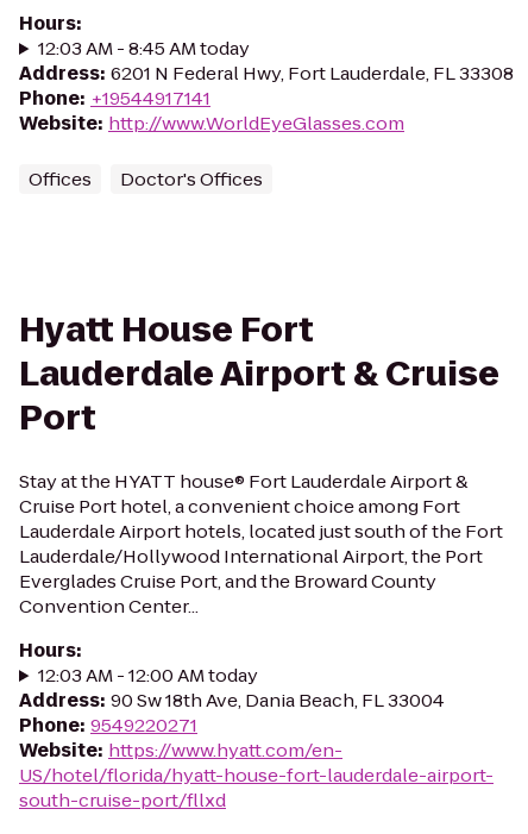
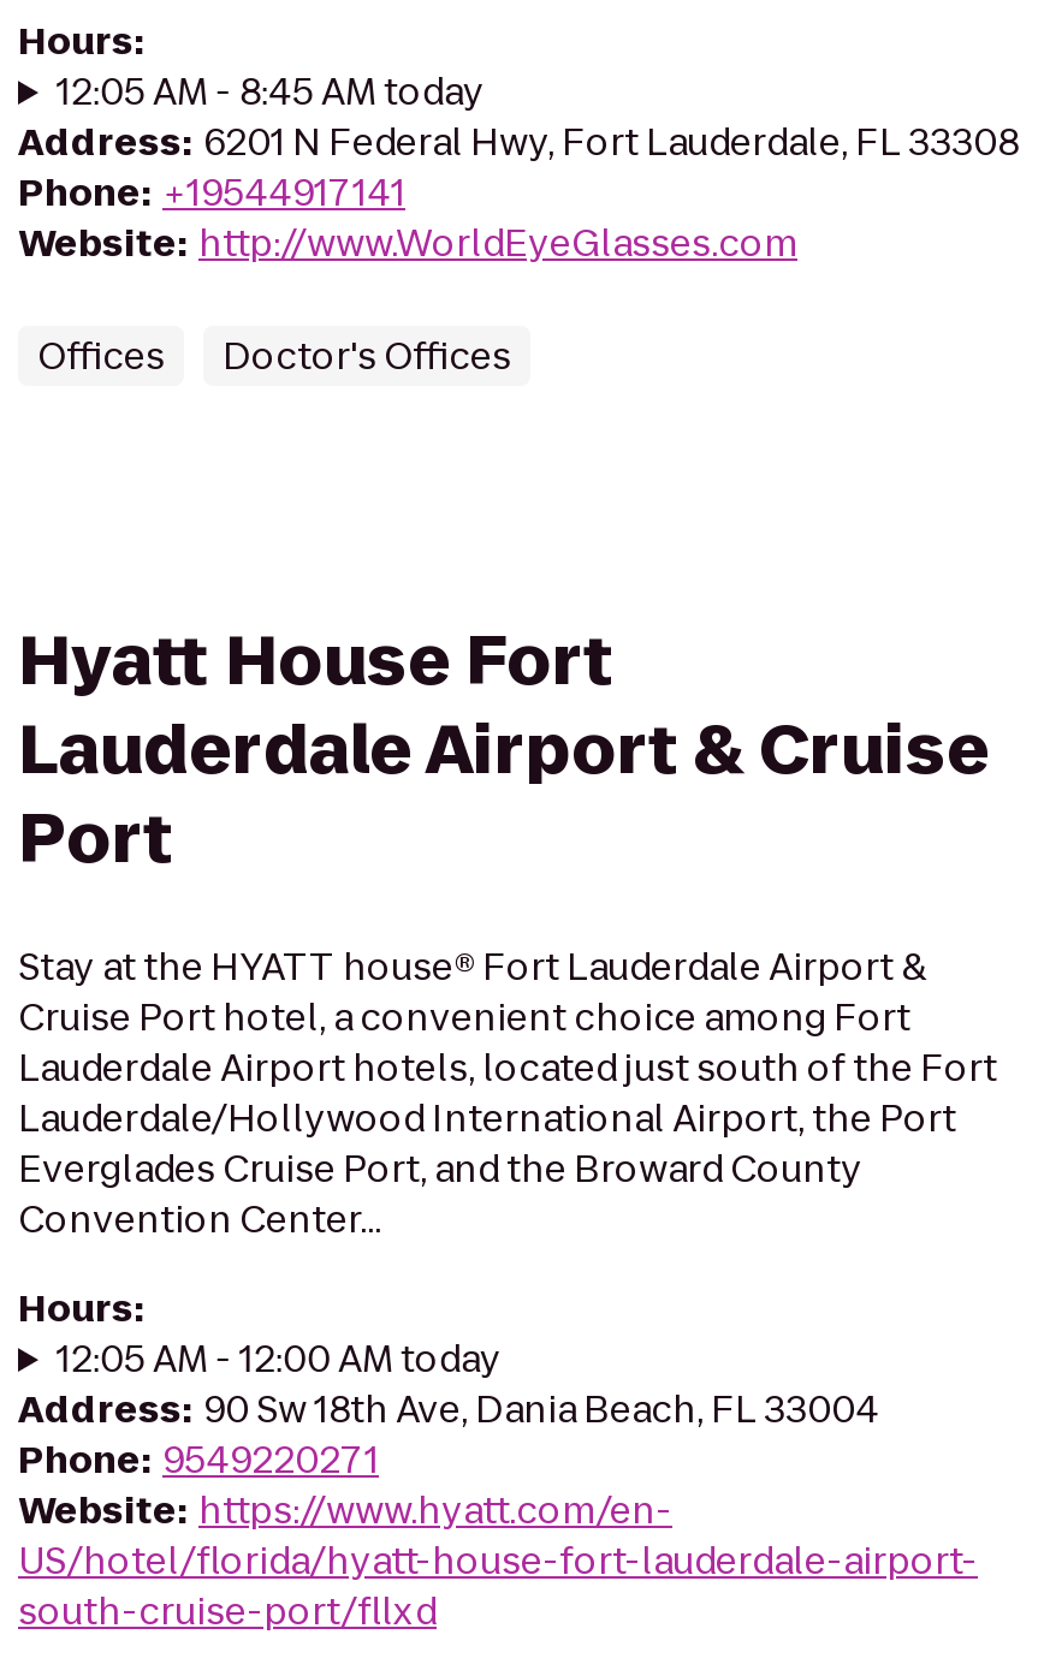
[38,36,250,61] 12:03 AM - 8:45 AM today -> [56,66,484,117] 12:05 AM - 8:45 AM today
[38,663,258,688] 12:03 AM - 12:00 AM today -> [56,1333,501,1384] 12:05 AM - 12:00 AM today

